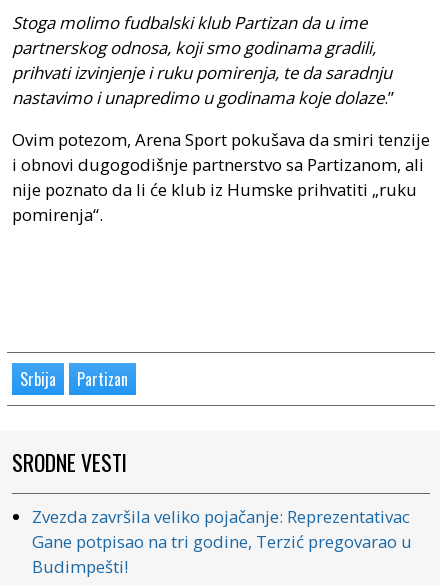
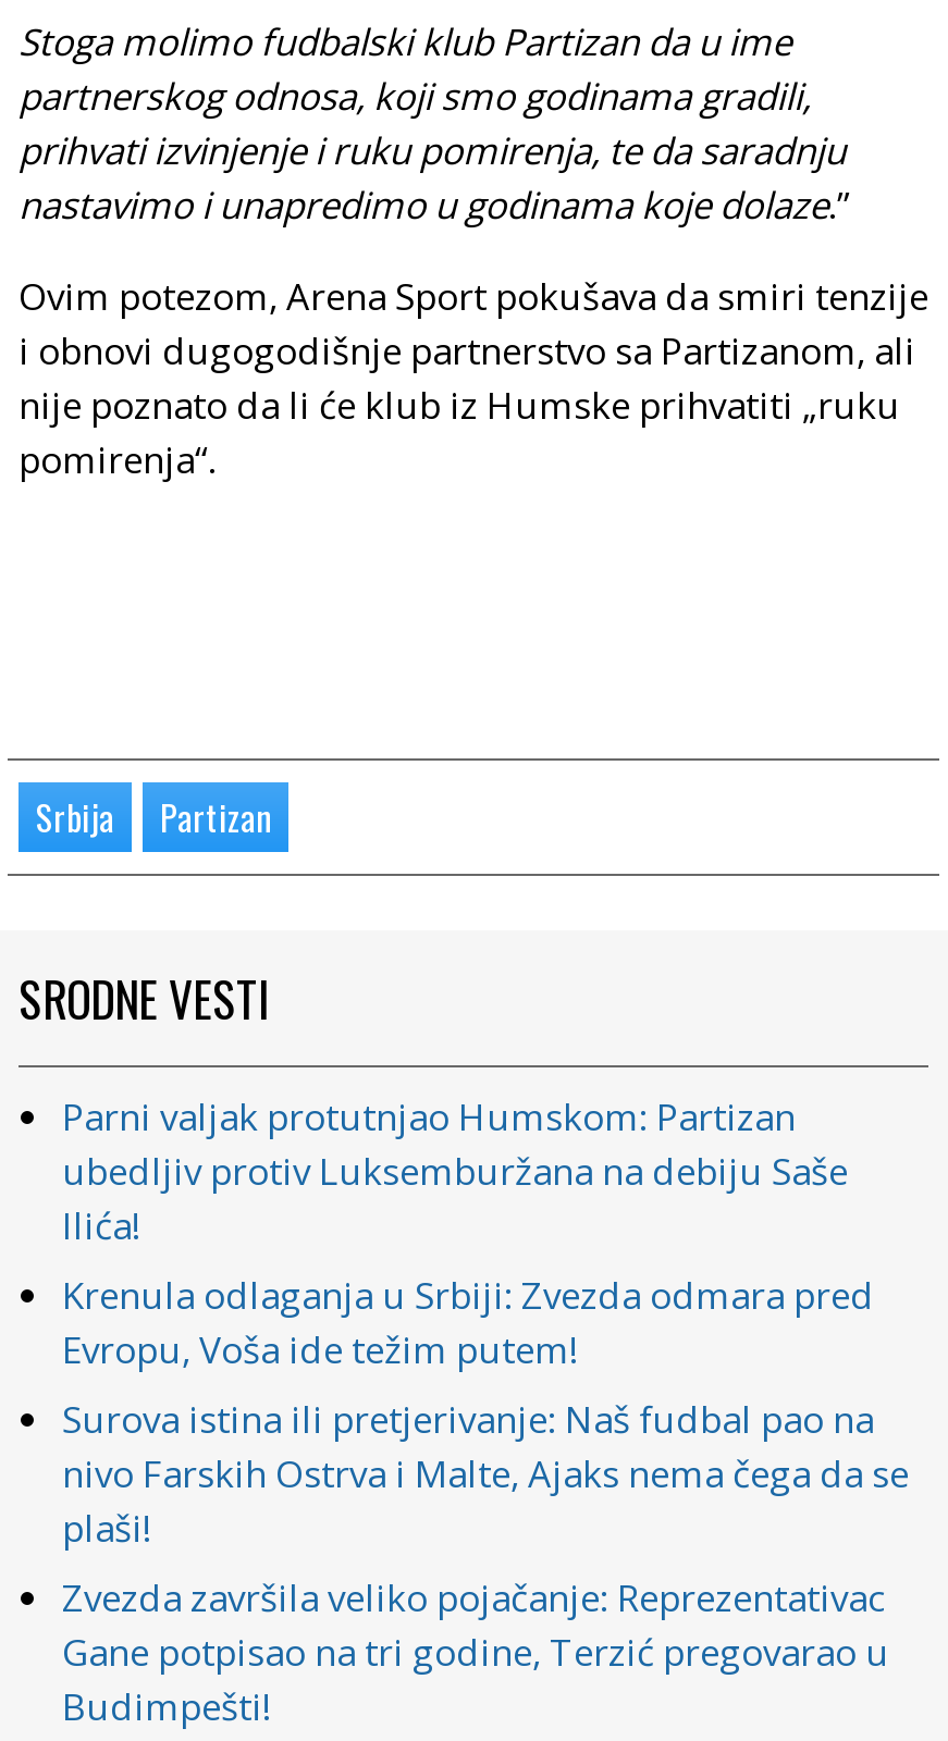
none -> [62,1091,909,1553] Parni valjak protutnjao Humskom: Partizan | ubedljiv protiv Luksemburžana na debiju Saše | Ilića! | Krenula odlaganja u Srbiji: Zvezda odmara pred | Evropu, Voša ide težim putem! | Surova istina ili pretjerivanje: Naš fudbal pao na | nivo Farskih Ostrva i Malte, Ajaks nema čega da se | plaši!

